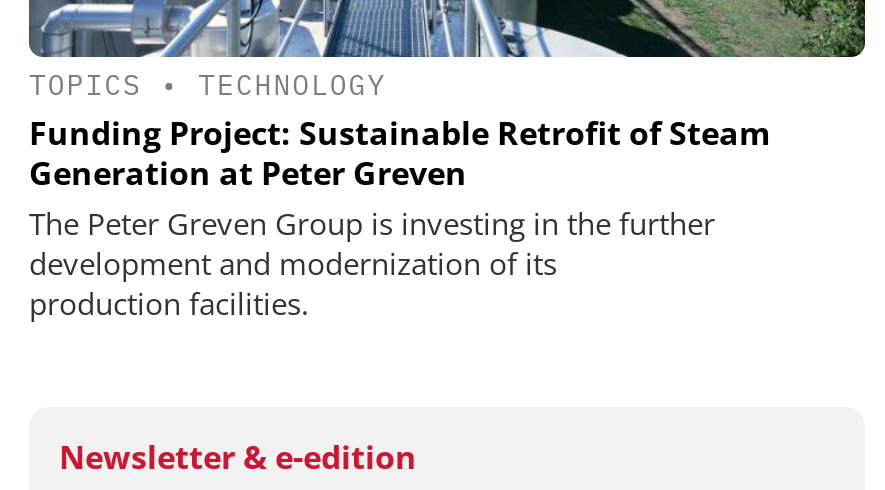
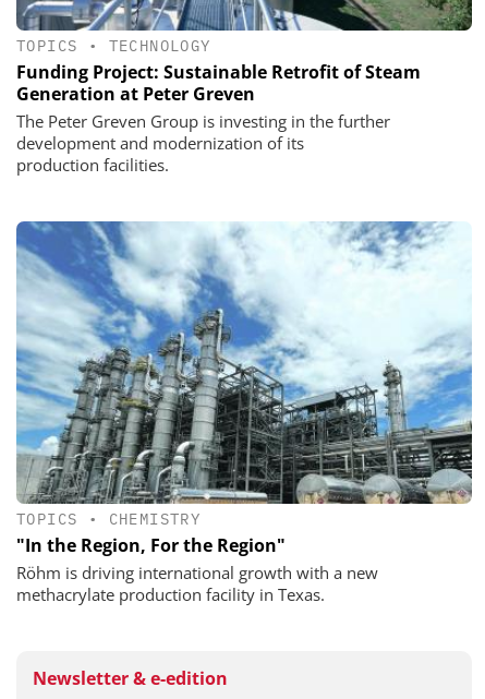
none -> [15,220,473,605] [image] | TOPICS • CHEMISTRY | "In the Region, For the Region" | Röhm is driving international growth with a new | methacrylate production facility in Texas.

